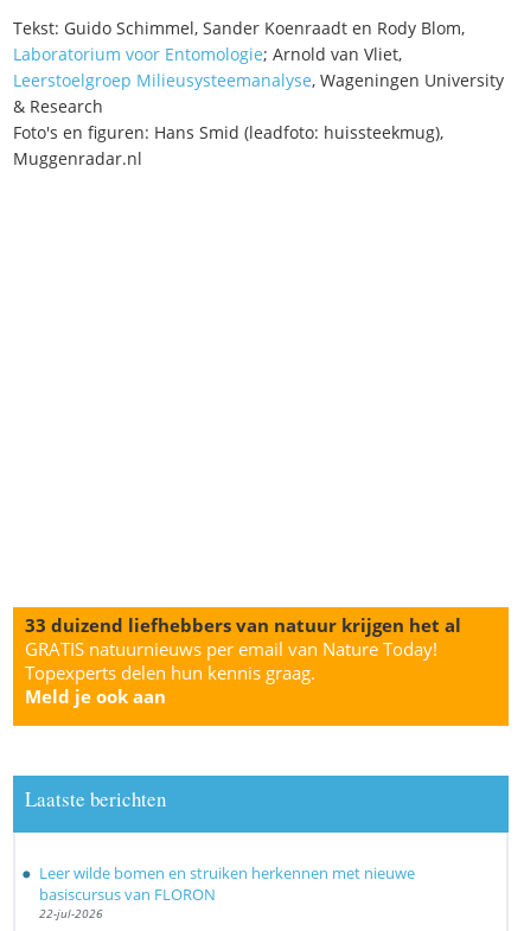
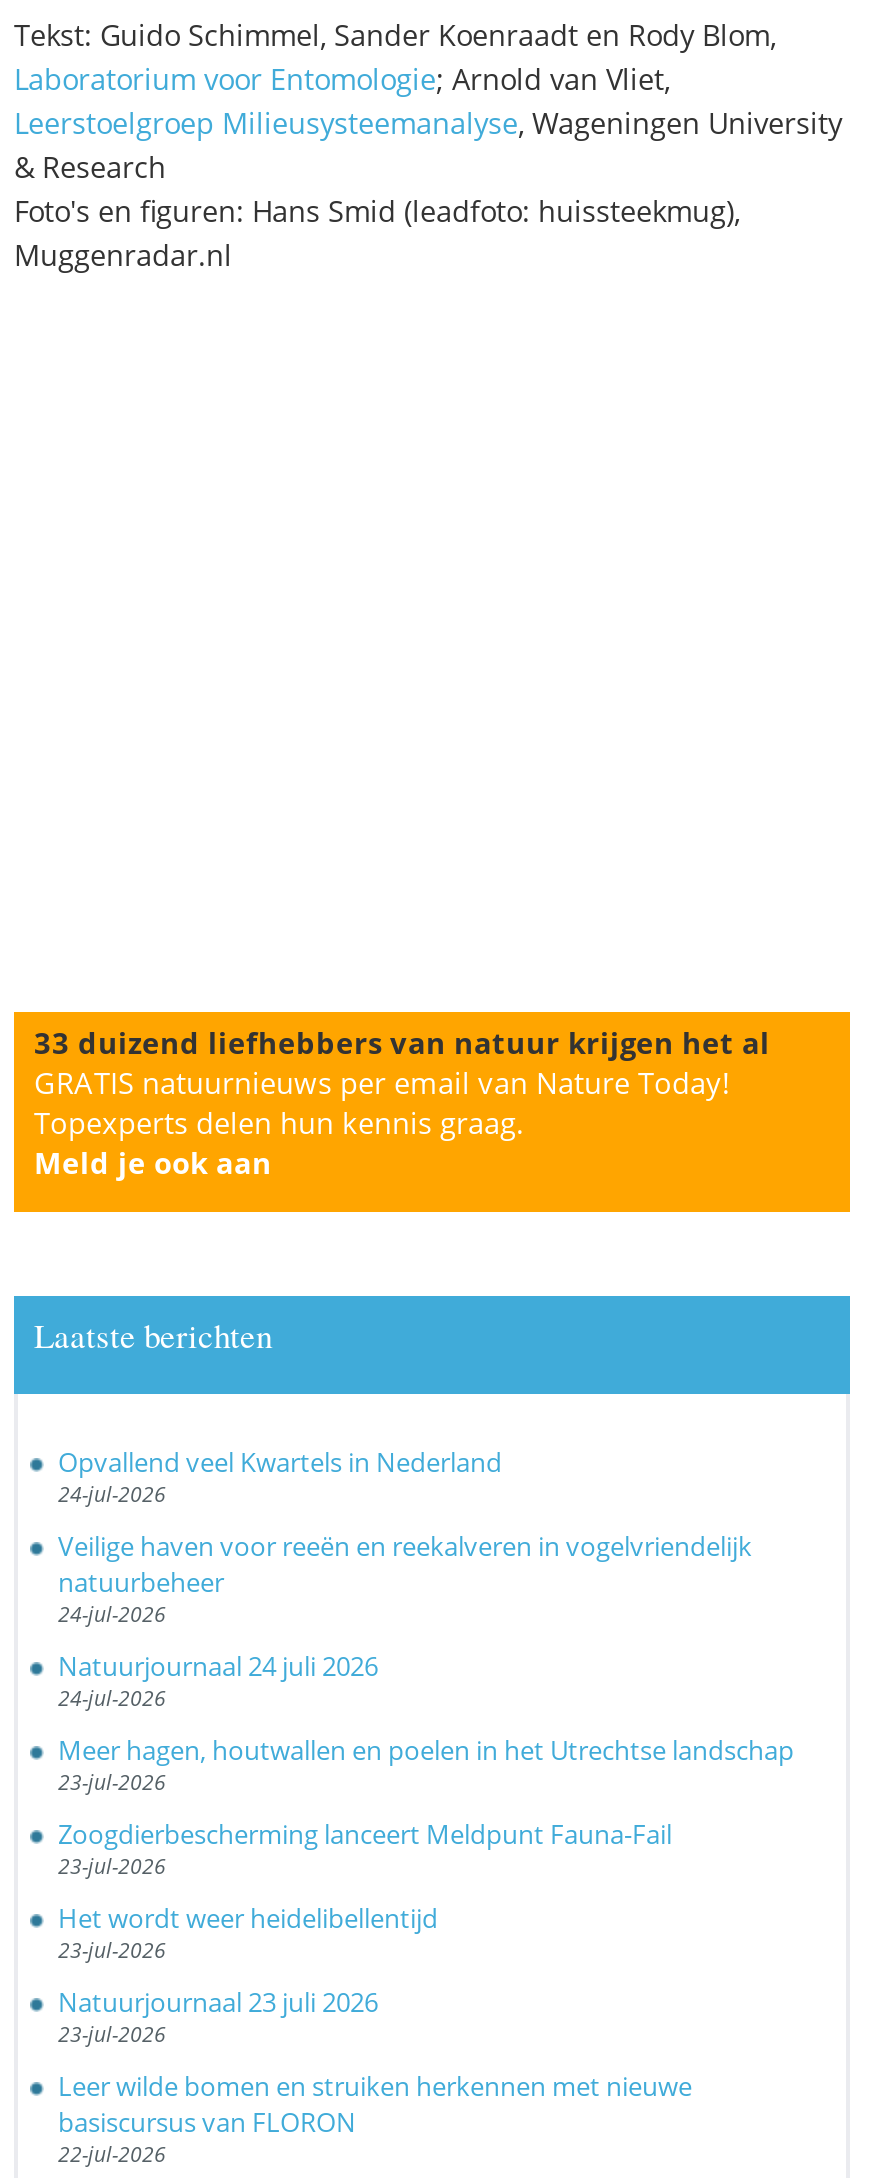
none -> [58,1443,794,2047] Opvallend veel Kwartels in Nederland | 24-jul-2026 | Veilige haven voor reeën en reekalveren in vogelvriendelijk | natuurbeheer | 24-jul-2026 | Natuurjournaal 24 juli 2026 | 24-jul-2026 | Meer hagen, houtwallen en poelen in het Utrechtse landschap | 23-jul-2026 | Zoogdierbescherming lanceert Meldpunt Fauna-Fail | 23-jul-2026 | Het wordt weer heidelibellentijd | 23-jul-2026 | Natuurjournaal 23 juli 2026 | 23-jul-2026

